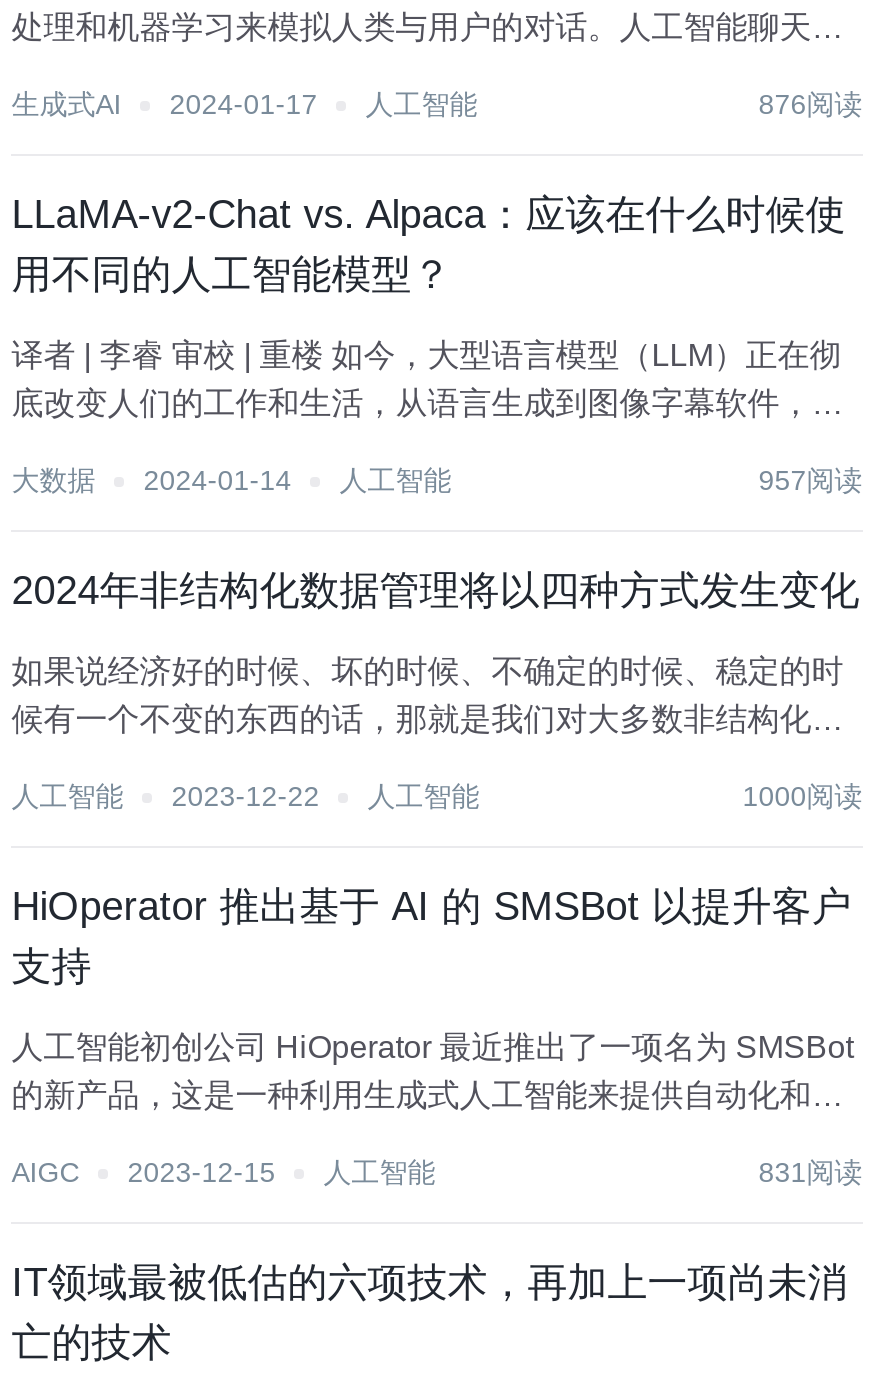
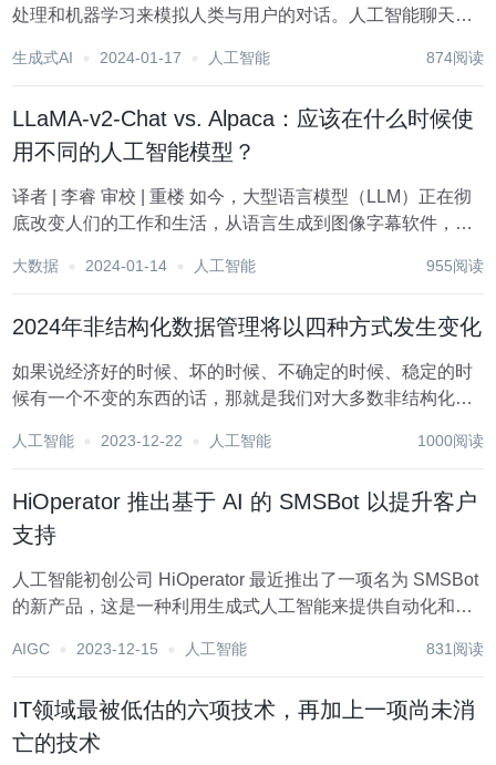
[759,88,863,120] 876阅读 -> [426,49,484,66] 874阅读
[759,464,863,496] 957阅读 -> [426,257,484,275] 955阅读

